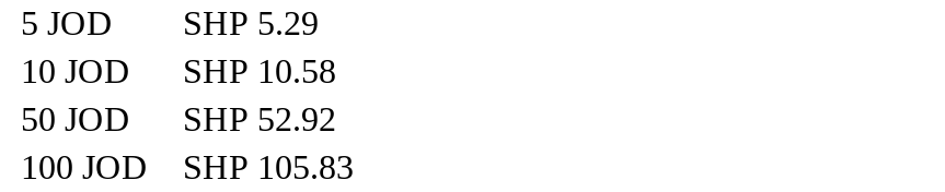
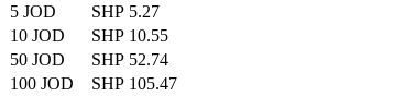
[21,5,319,42] 5 JOD SHP 5.29 -> [10,2,160,21] 5 JOD SHP 5.27
[21,53,336,90] 10 JOD SHP 10.58 -> [10,26,168,45] 10 JOD SHP 10.55
[21,101,336,138] 50 JOD SHP 52.92 -> [10,50,168,69] 50 JOD SHP 52.74
[21,149,354,186] 100 JOD SHP 105.83 -> [10,74,177,93] 100 JOD SHP 105.47

